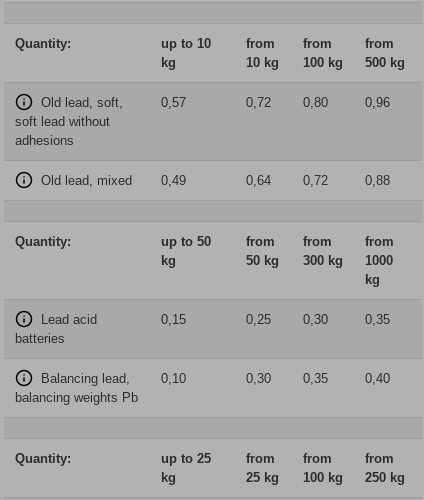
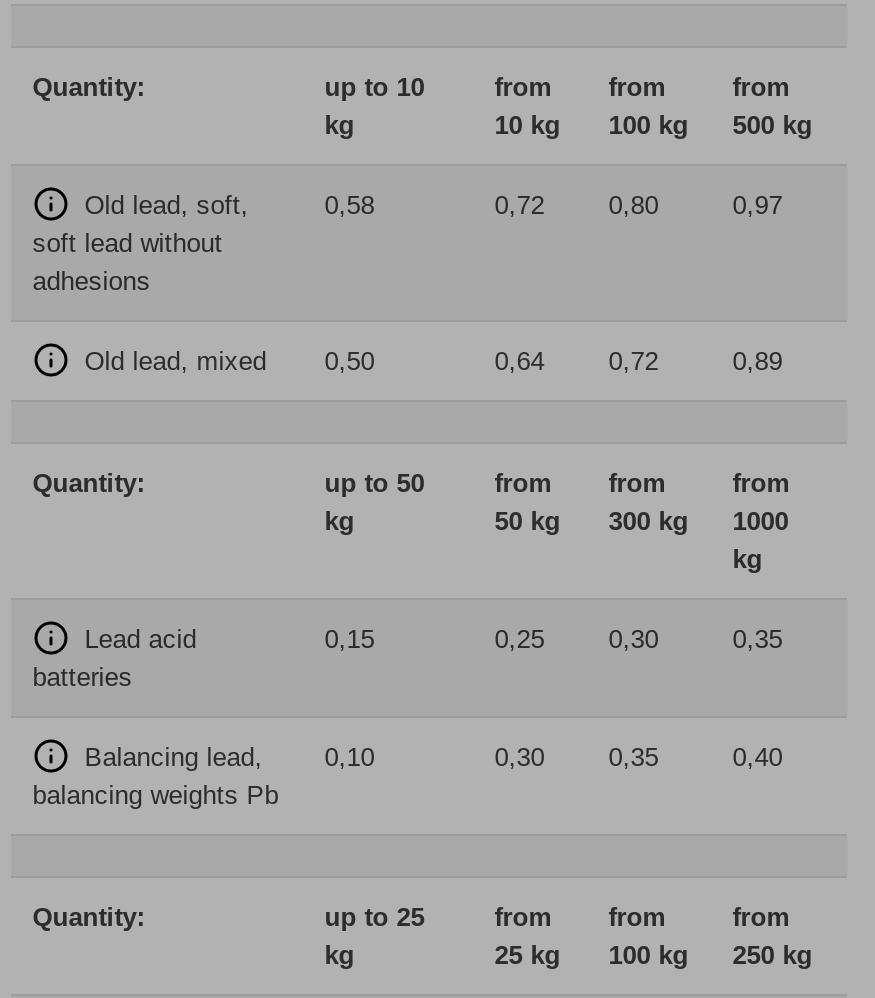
[161,95,186,110] 0,57 -> [325,189,375,219] 0,58
[365,95,390,110] 0,96 -> [733,189,783,219] 0,97
[41,173,186,188] Old lead, mixed 0,49 -> [85,345,375,375] Old lead, mixed 0,50
[365,173,390,188] 0,88 -> [733,345,783,375] 0,89

